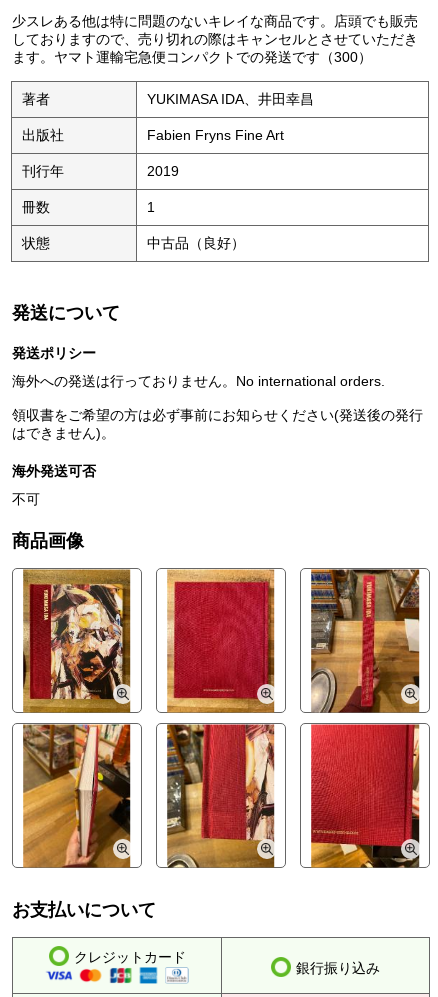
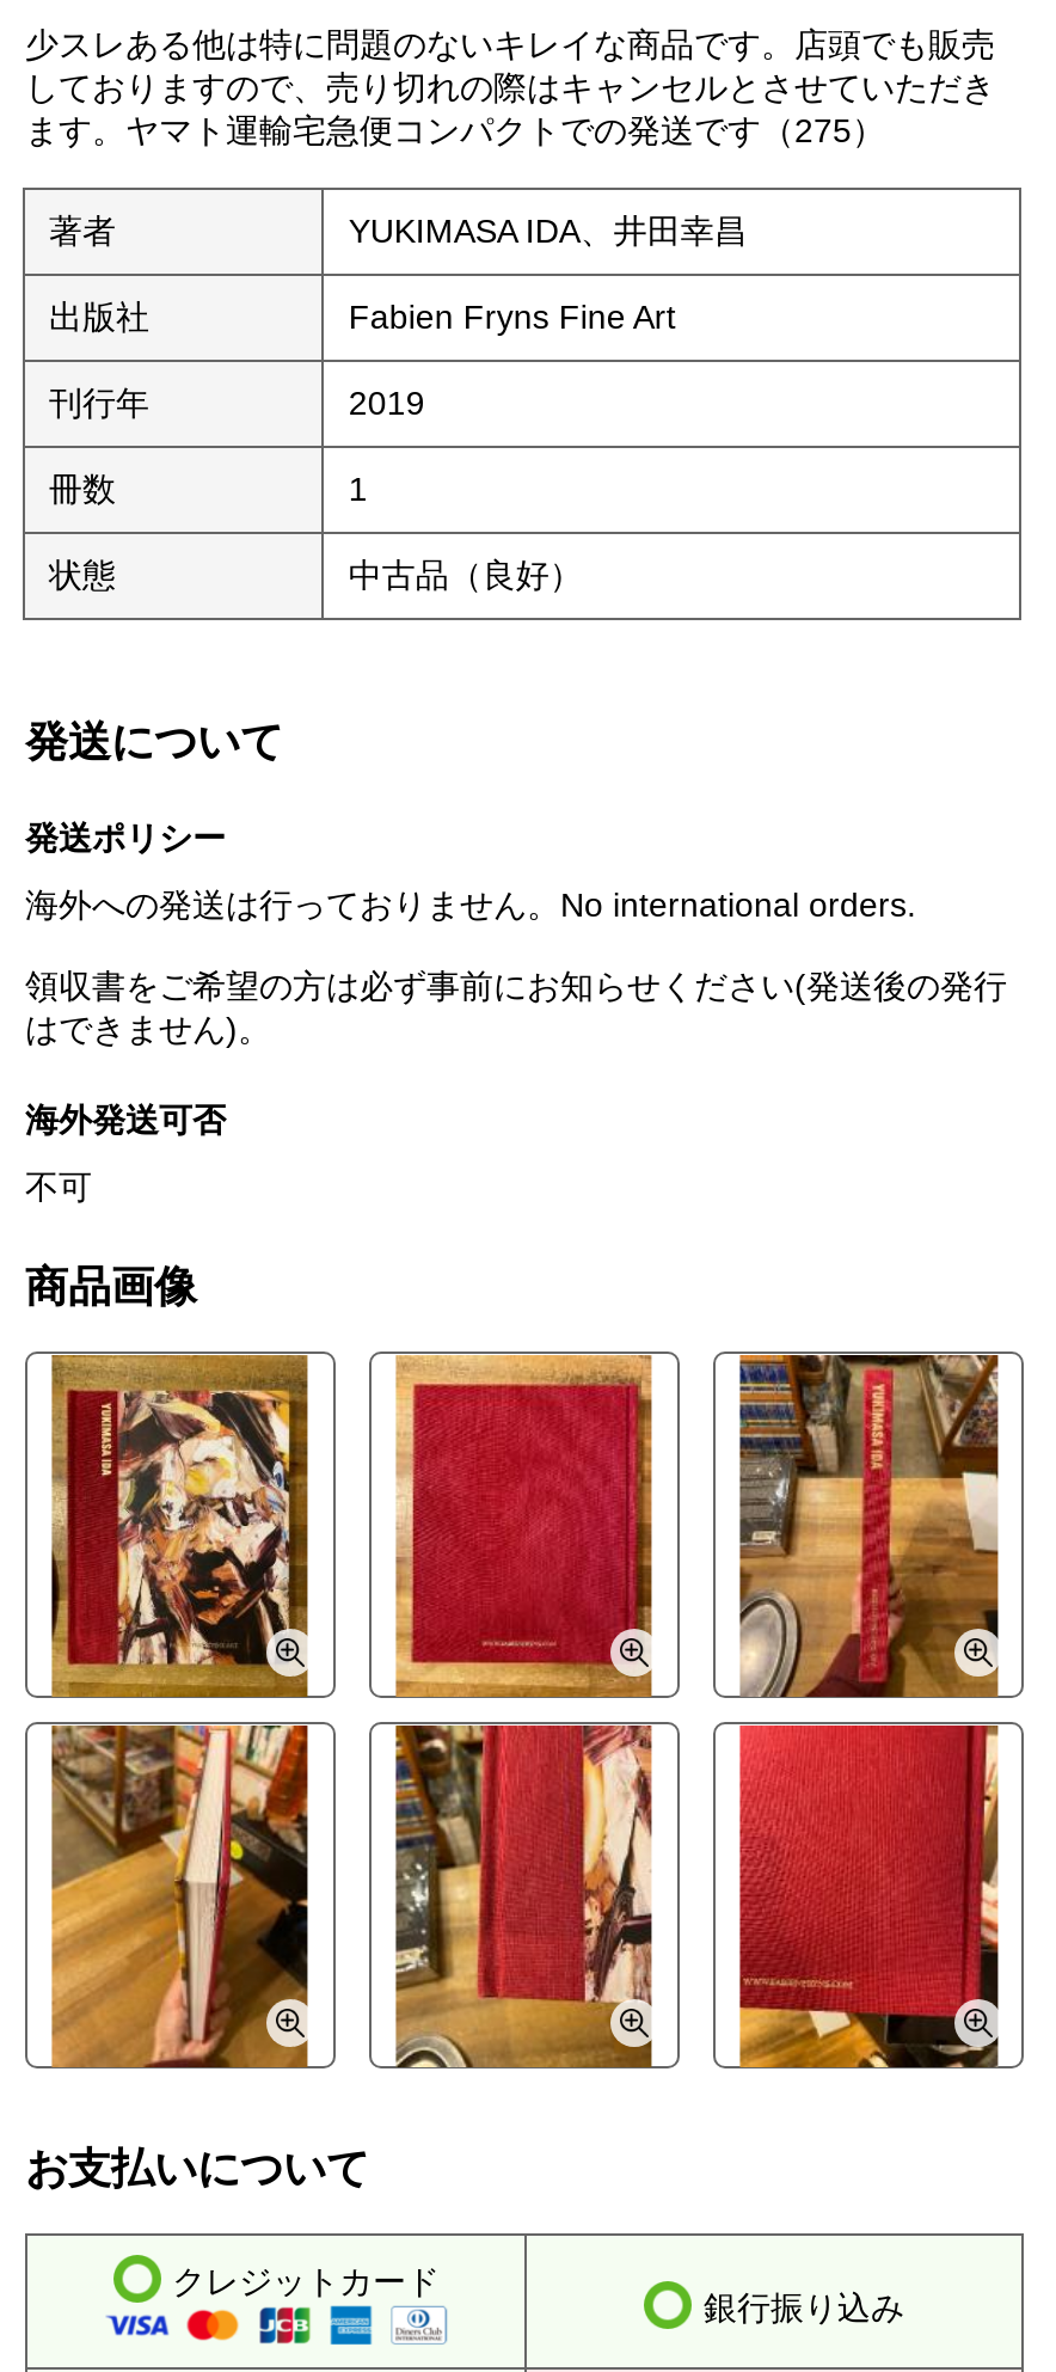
[12,49,372,65] ます。ヤマト運輸宅急便コンパクトでの発送です（300） -> [25,112,885,150] ます。ヤマト運輸宅急便コンパクトでの発送です（275）

